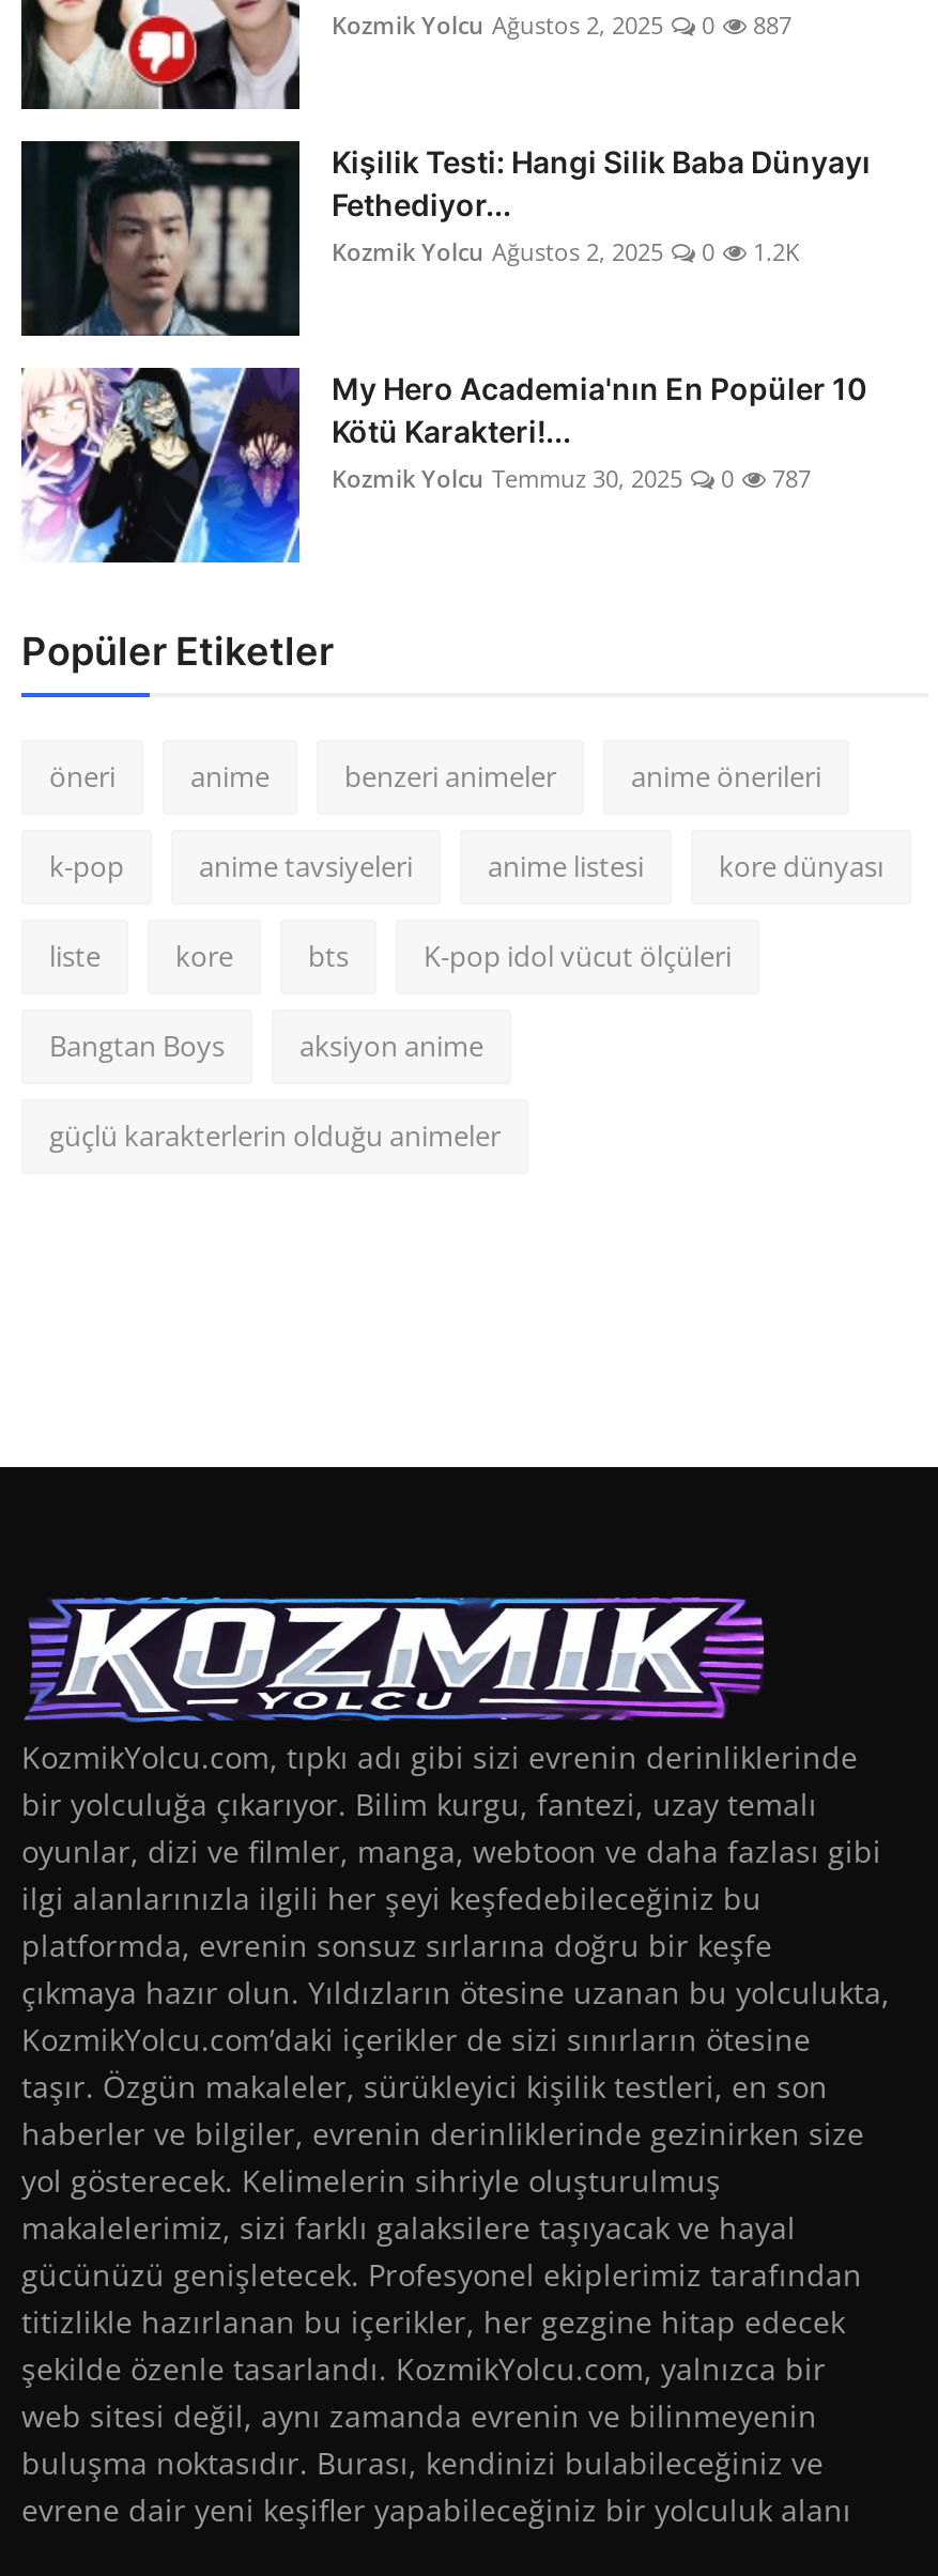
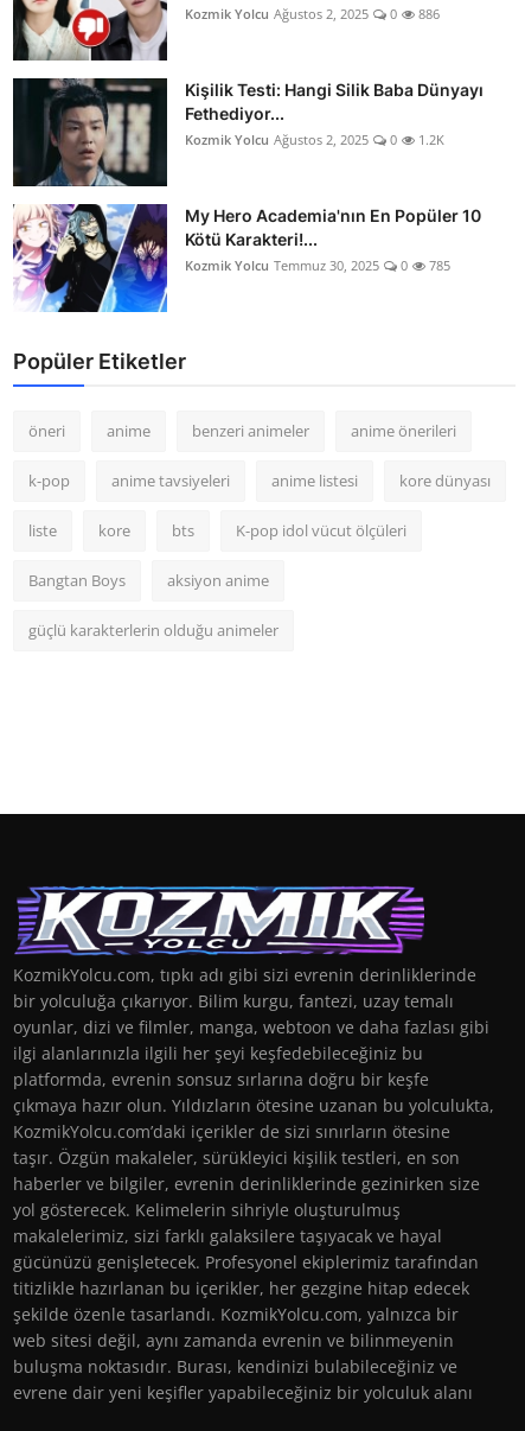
[332,10,791,42] Kozmik Yolcu Ağustos 2, 2025 0 887 -> [185,5,440,23] Kozmik Yolcu Ağustos 2, 2025 0 886
[332,463,811,495] Kozmik Yolcu Temmuz 30, 2025 0 787 -> [185,257,450,275] Kozmik Yolcu Temmuz 30, 2025 0 785

